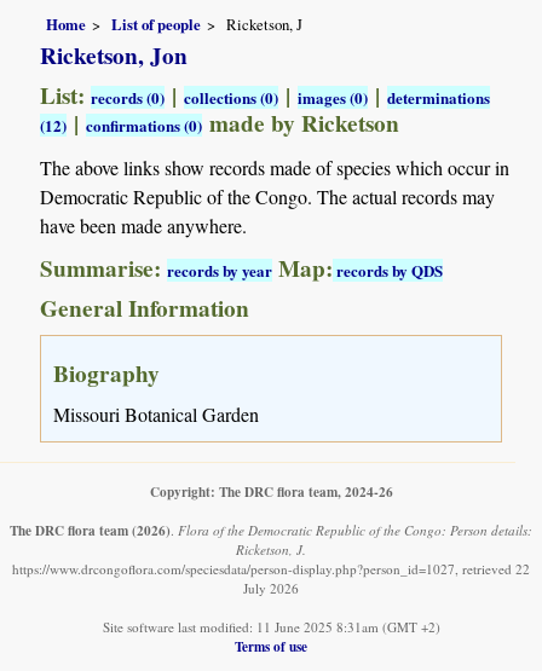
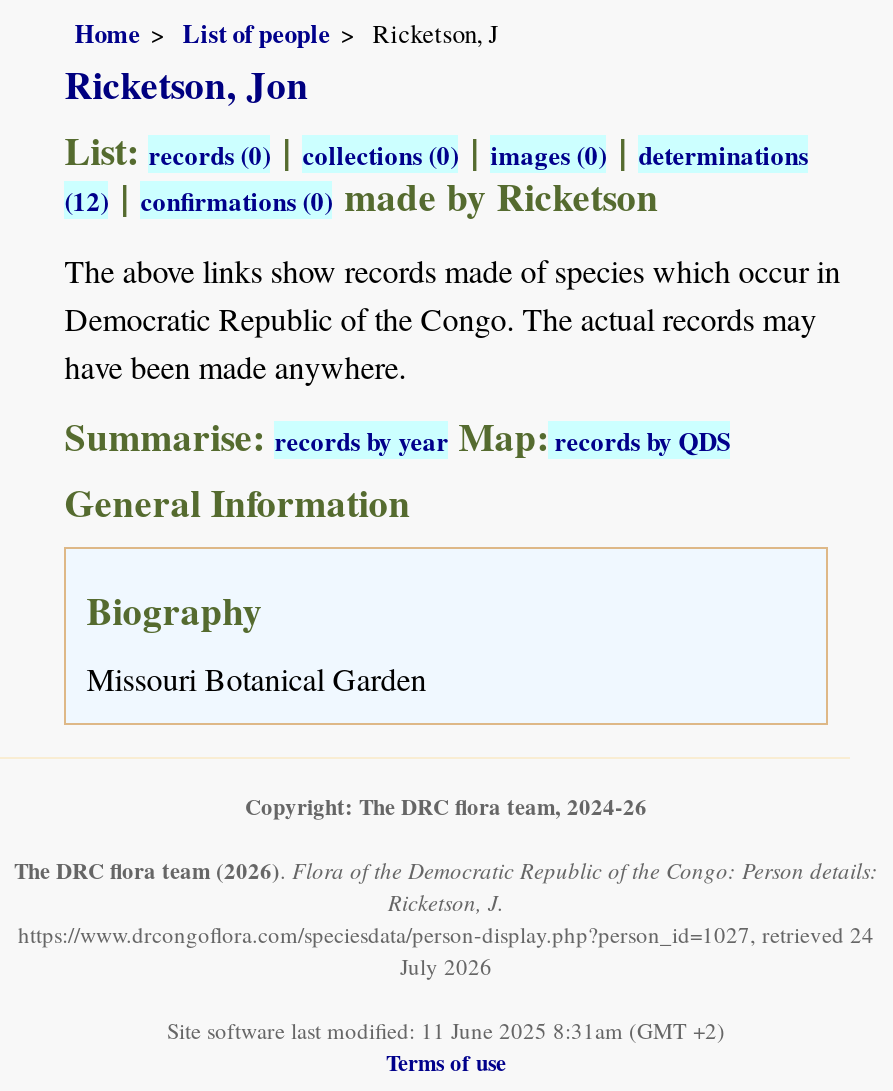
[12,559,530,578] https://www.drcongoflora.com/speciesdata/person-display.php?person_id=1027, retrieved 22 -> [18,918,874,948] https://www.drcongoflora.com/speciesdata/person-display.php?person_id=1027, retrieved 24

